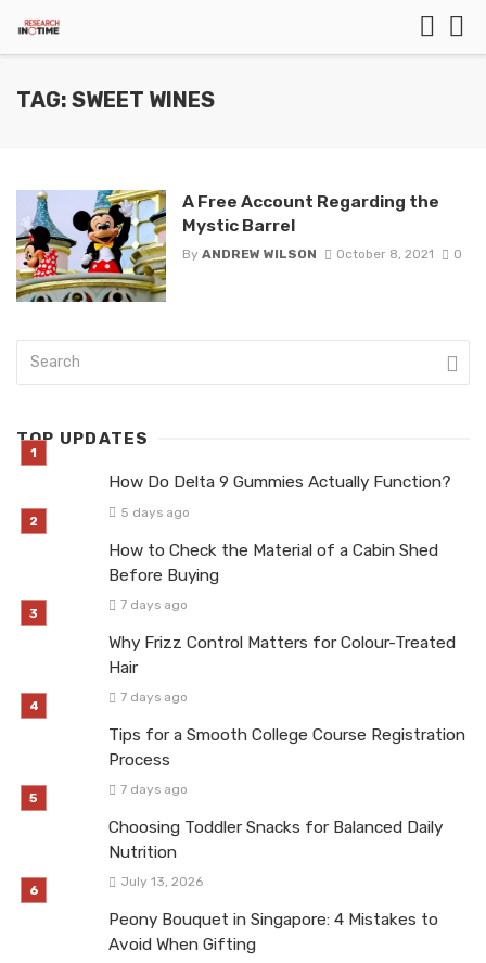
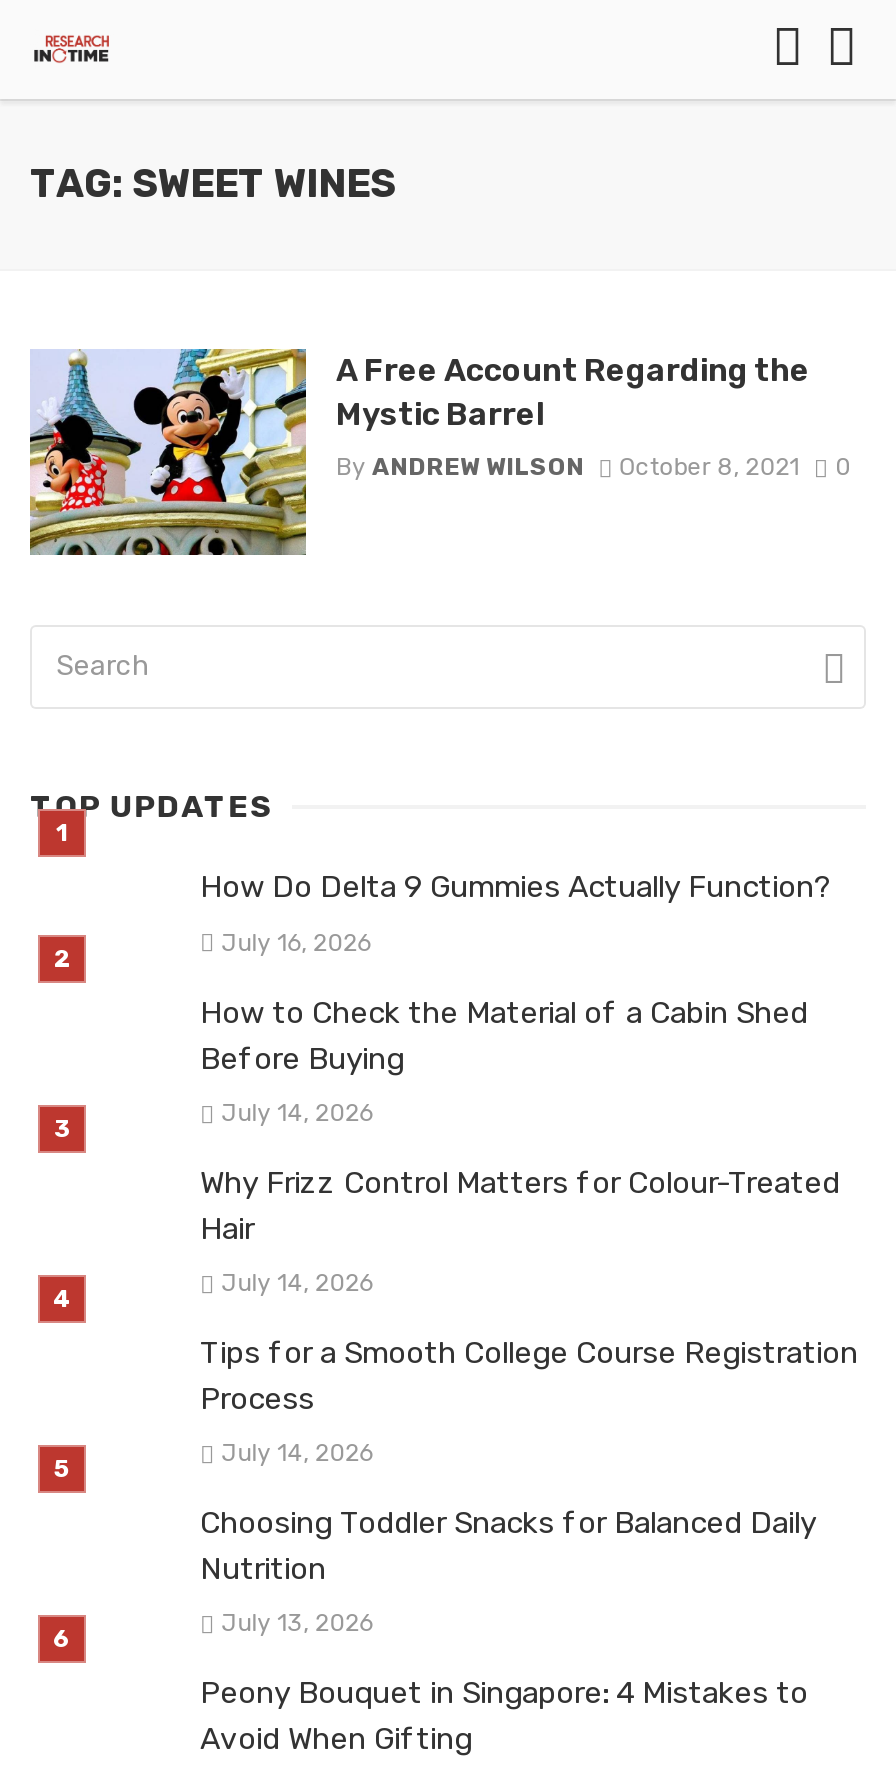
[120,504,189,520] 5 days ago -> [221,928,371,956] July 16, 2026
[120,597,187,612] 7 days ago -> [221,1099,373,1127] July 14, 2026
[120,689,187,704] 7 days ago -> [221,1269,373,1297] July 14, 2026
[120,782,187,797] 7 days ago -> [221,1439,373,1467] July 14, 2026

